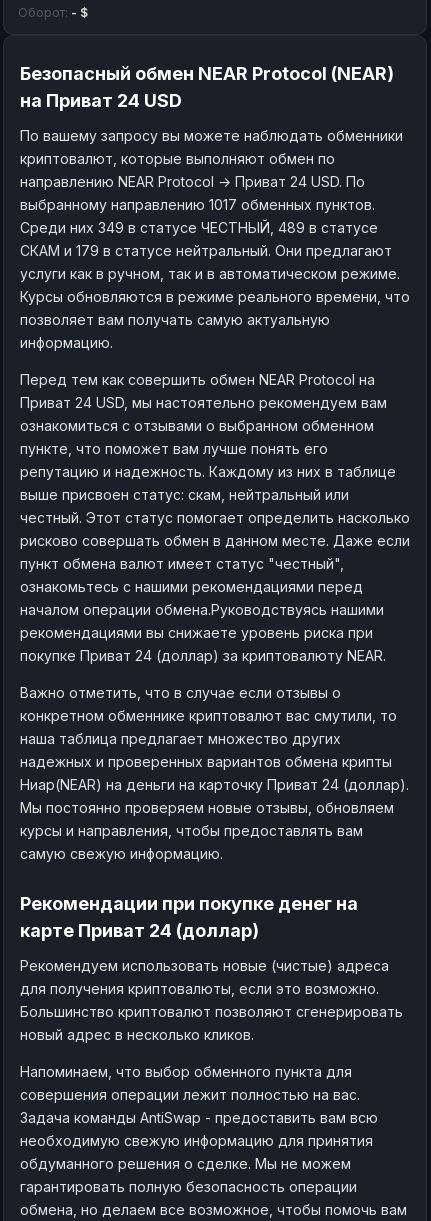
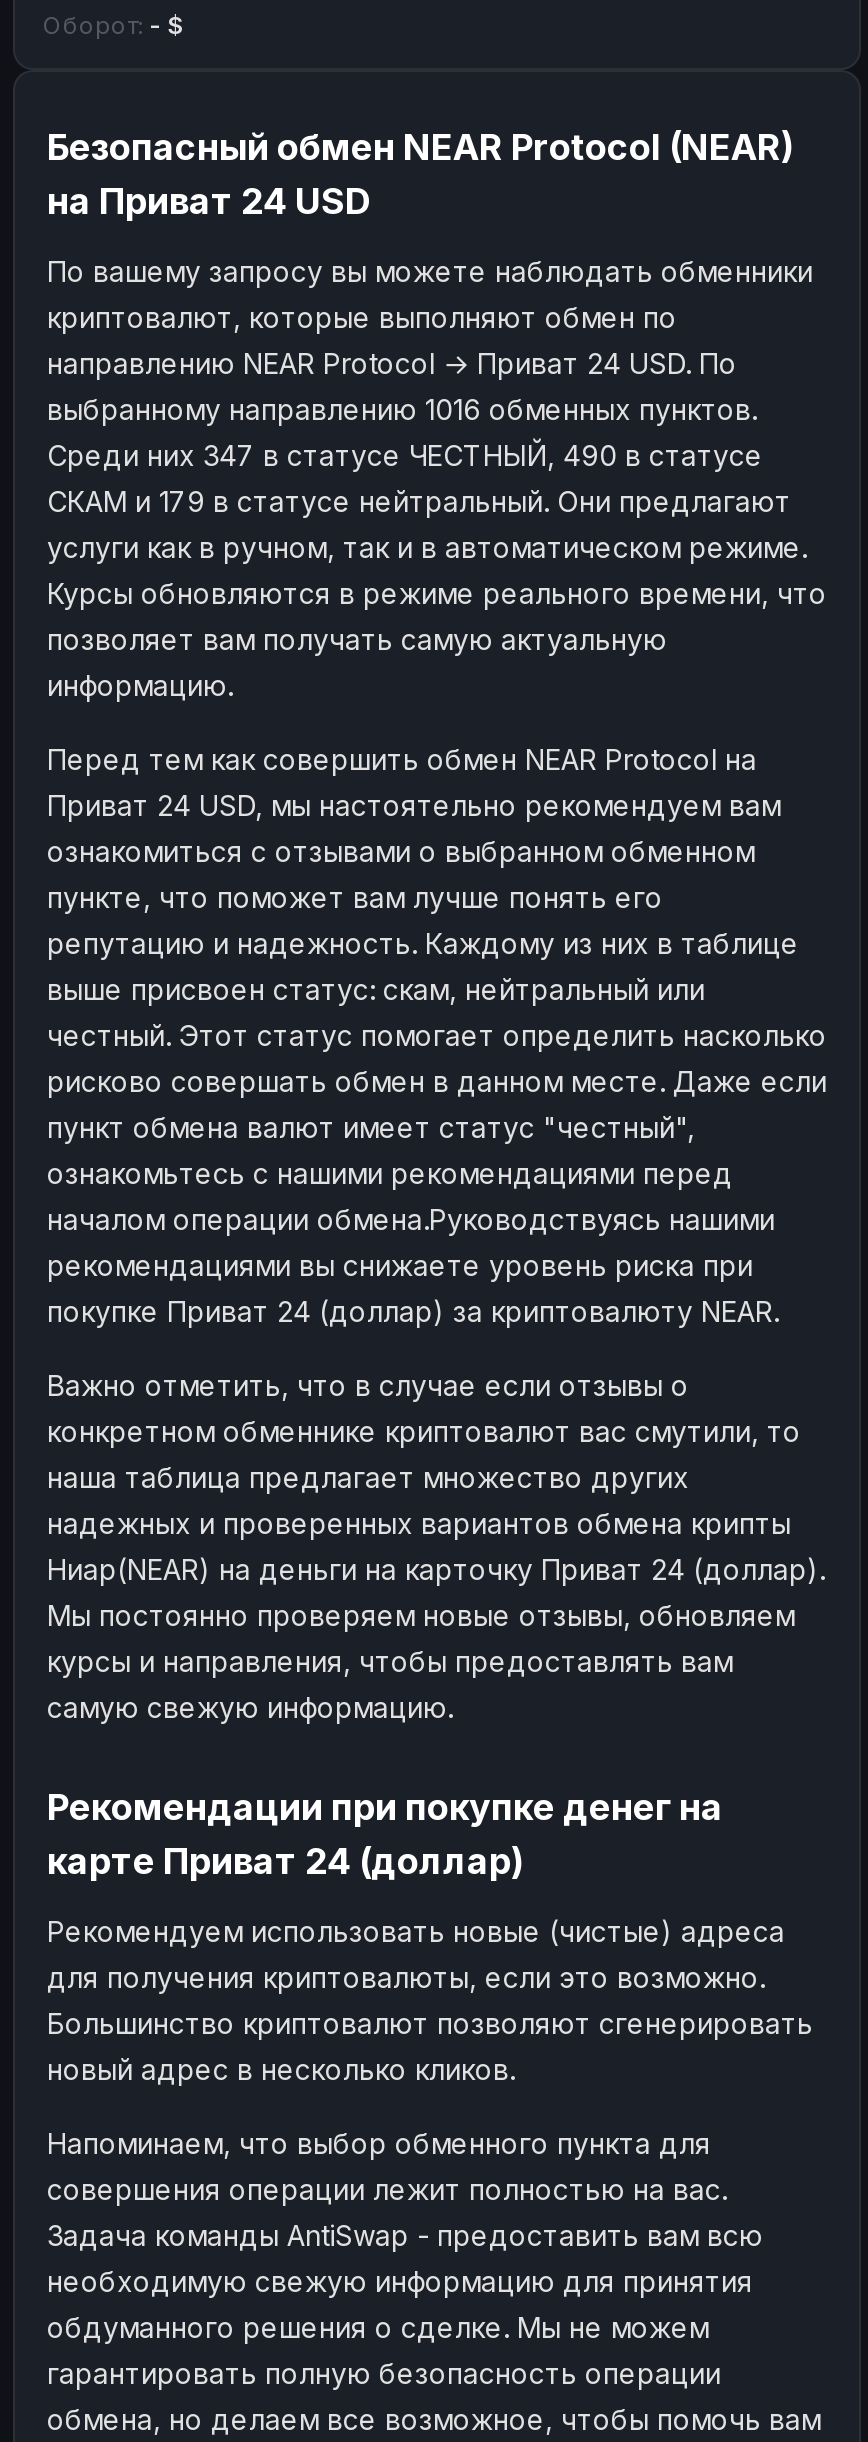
[20,195,375,212] выбранному направлению 1017 обменных пунктов. -> [47,391,757,425] выбранному направлению 1016 обменных пунктов.
[20,218,378,235] Среди них 349 в статусе ЧЕСТНЫЙ, 489 в статусе -> [47,437,763,471] Среди них 347 в статусе ЧЕСТНЫЙ, 490 в статусе

